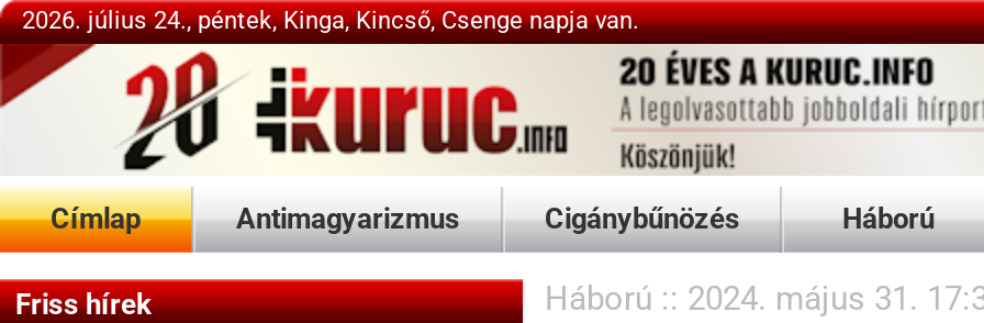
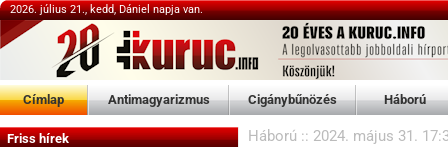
[22,7,639,35] 2026. július 24., péntek, Kinga, Kincső, Csenge napja van. -> [10,3,203,16] 2026. július 21., kedd, Dániel napja van.

